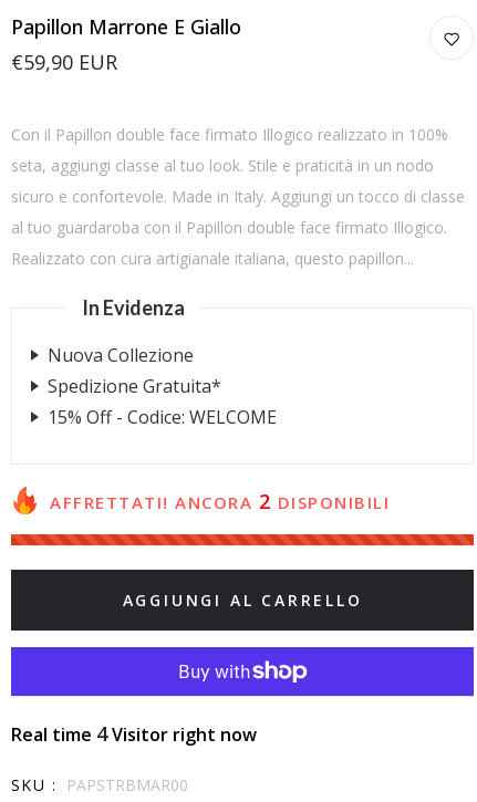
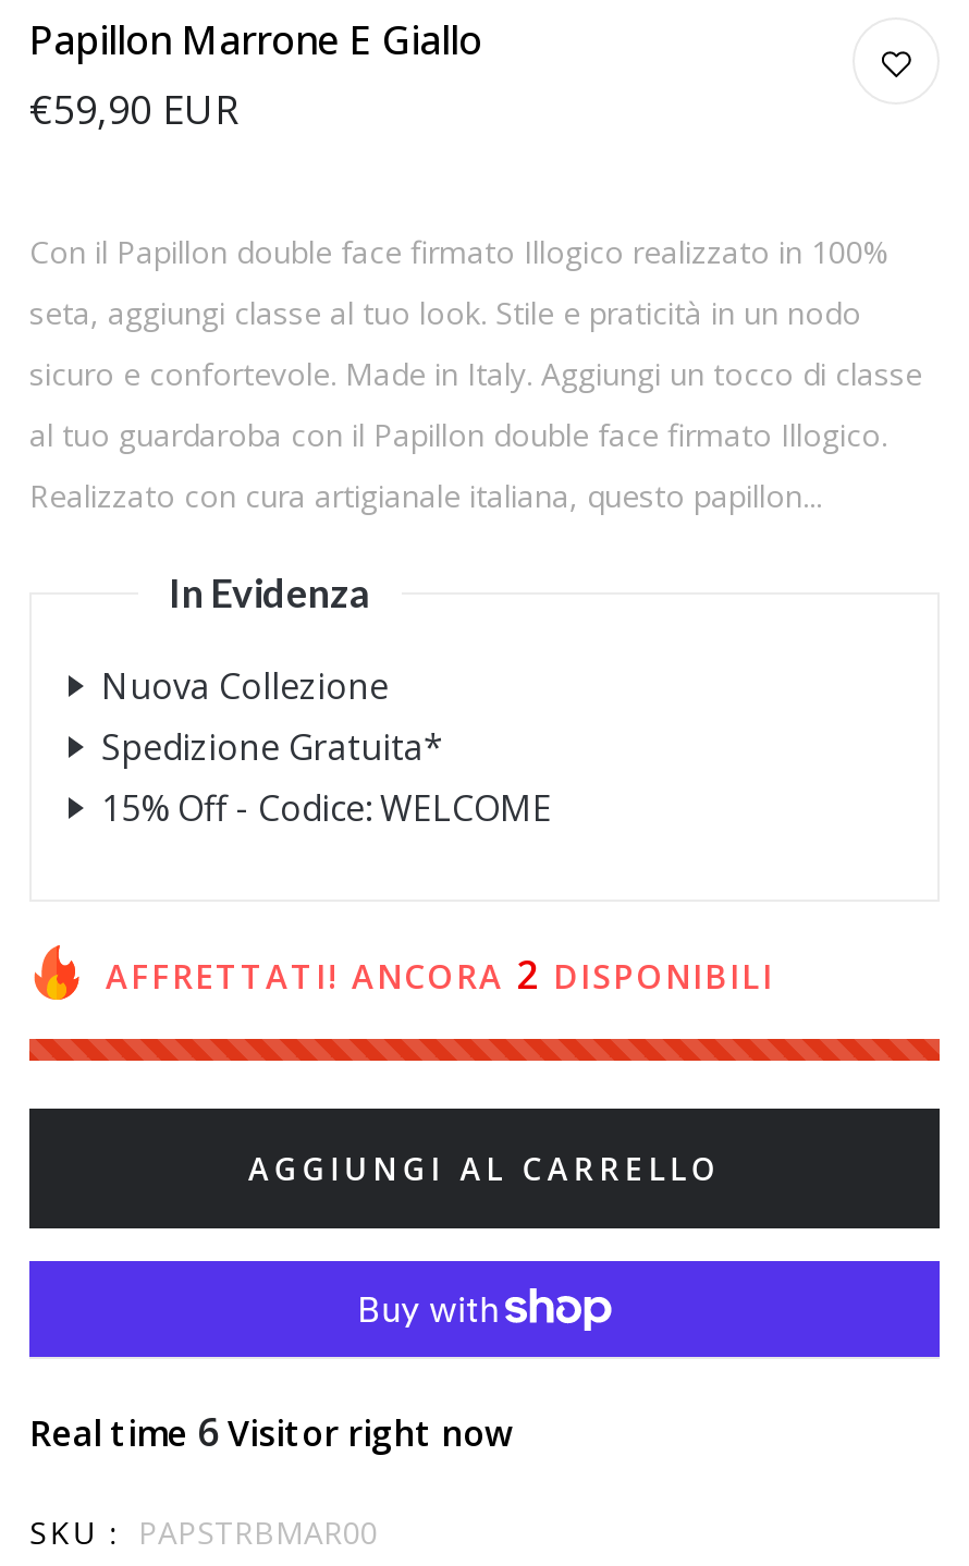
[11,720,257,746] Real time 4 Visitor right now -> [29,1404,513,1456] Real time 6 Visitor right now

